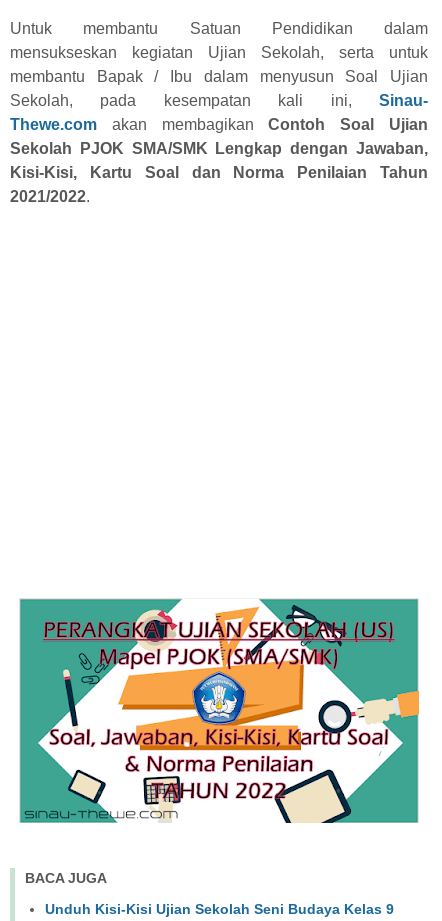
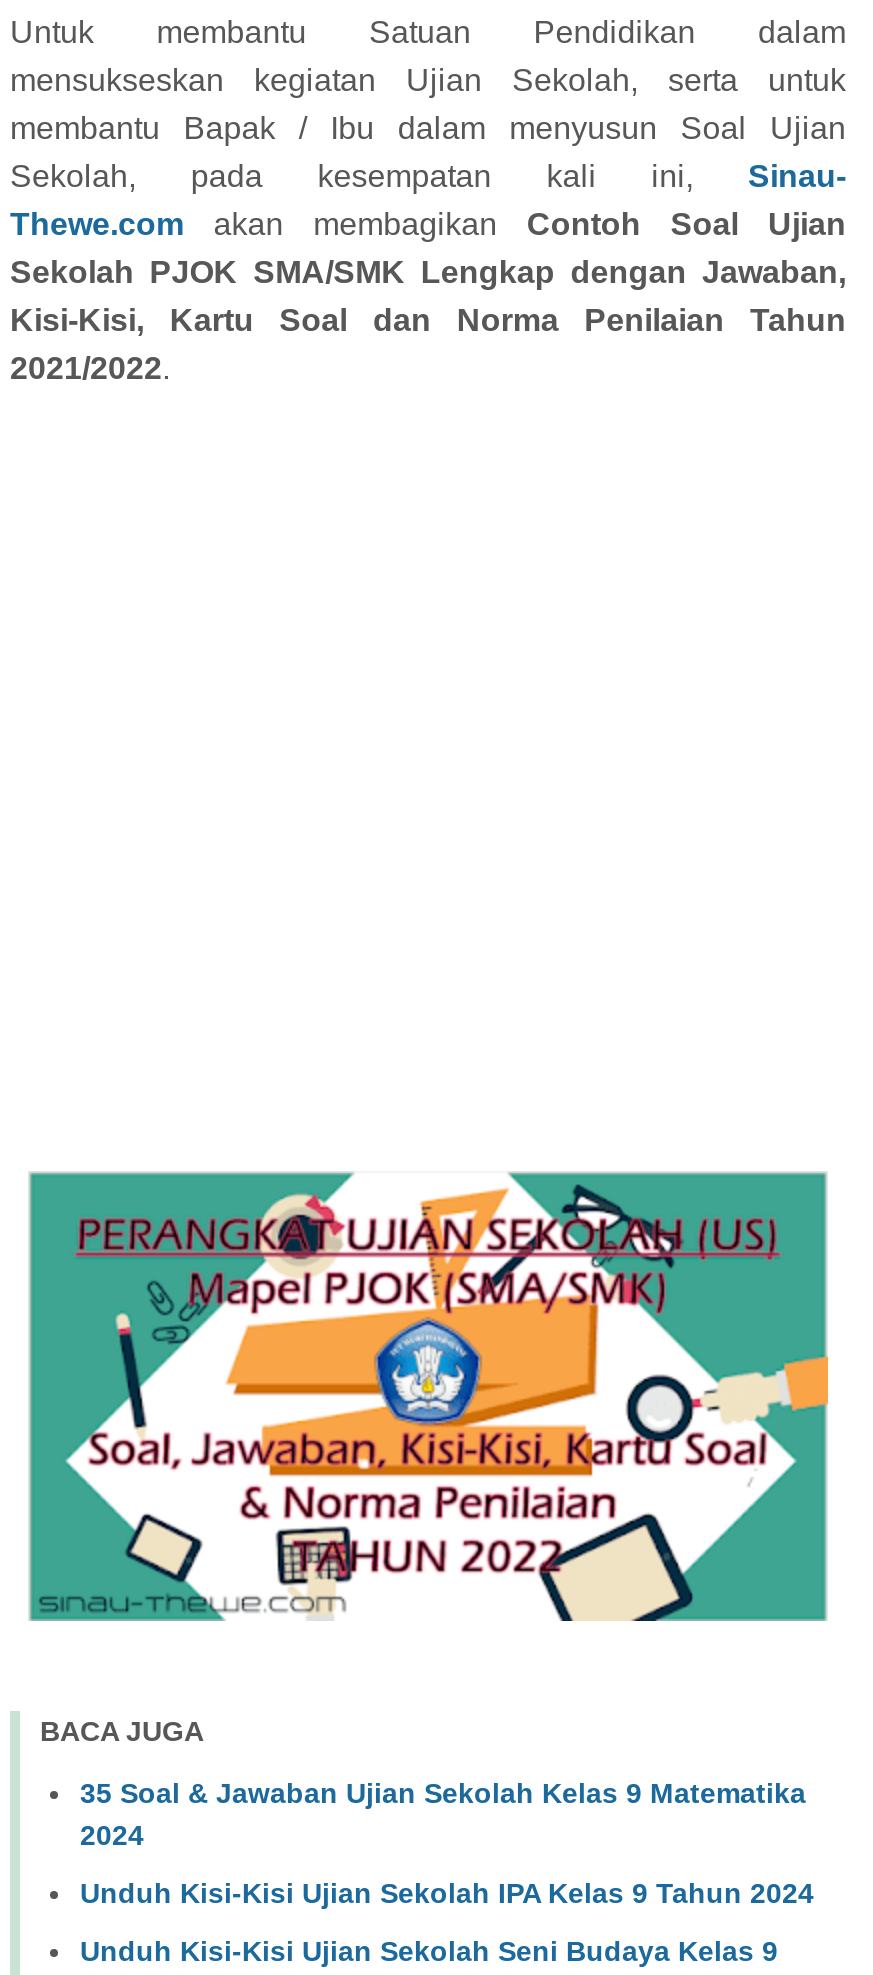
none -> [80,1777,814,1909] 35 Soal & Jawaban Ujian Sekolah Kelas 9 Matematika | 2024 | Unduh Kisi-Kisi Ujian Sekolah IPA Kelas 9 Tahun 2024

